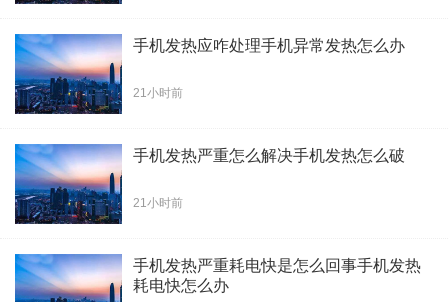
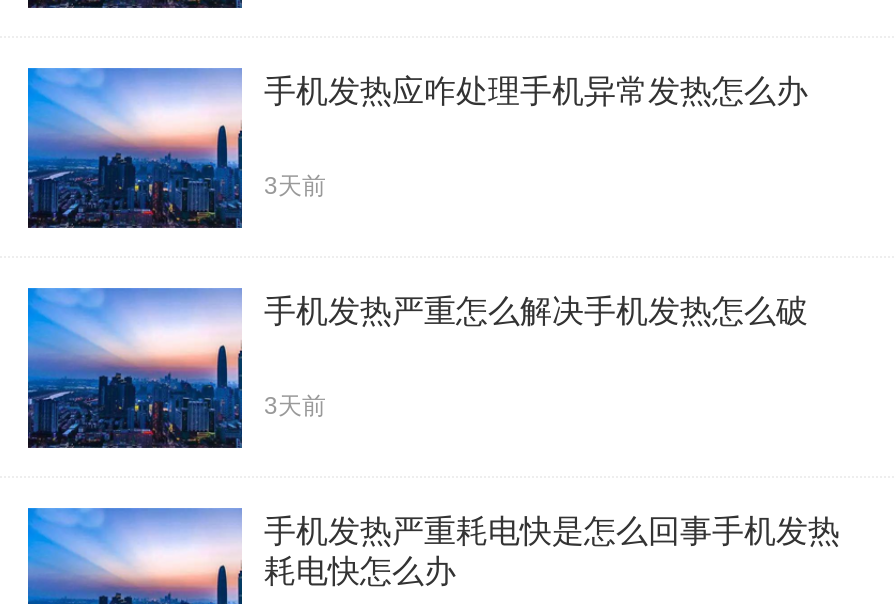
[133,85,183,99] 21小时前 -> [264,171,326,199] 3天前
[133,195,183,209] 21小时前 -> [264,391,326,419] 3天前

